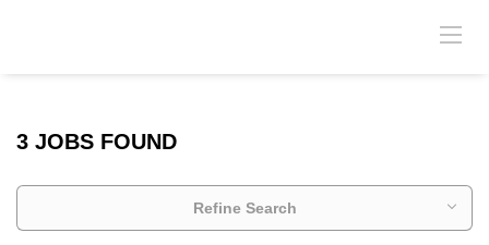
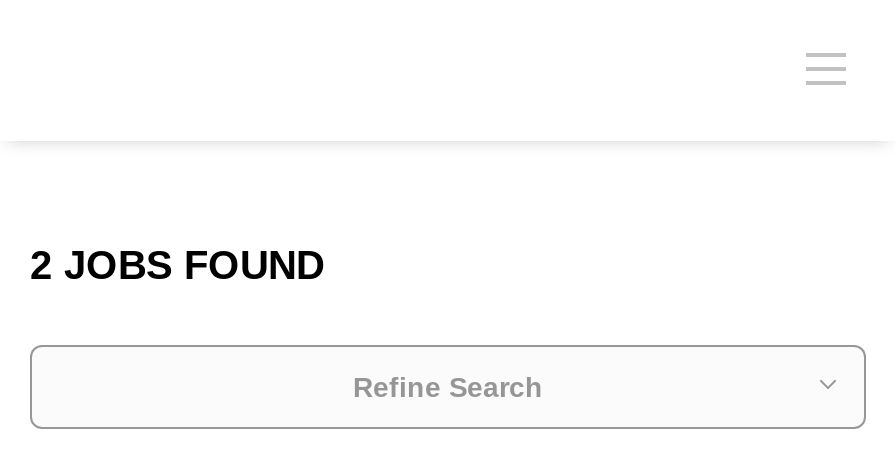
[16,130,177,154] 3 JOBS FOUND -> [30,243,324,287] 2 JOBS FOUND

